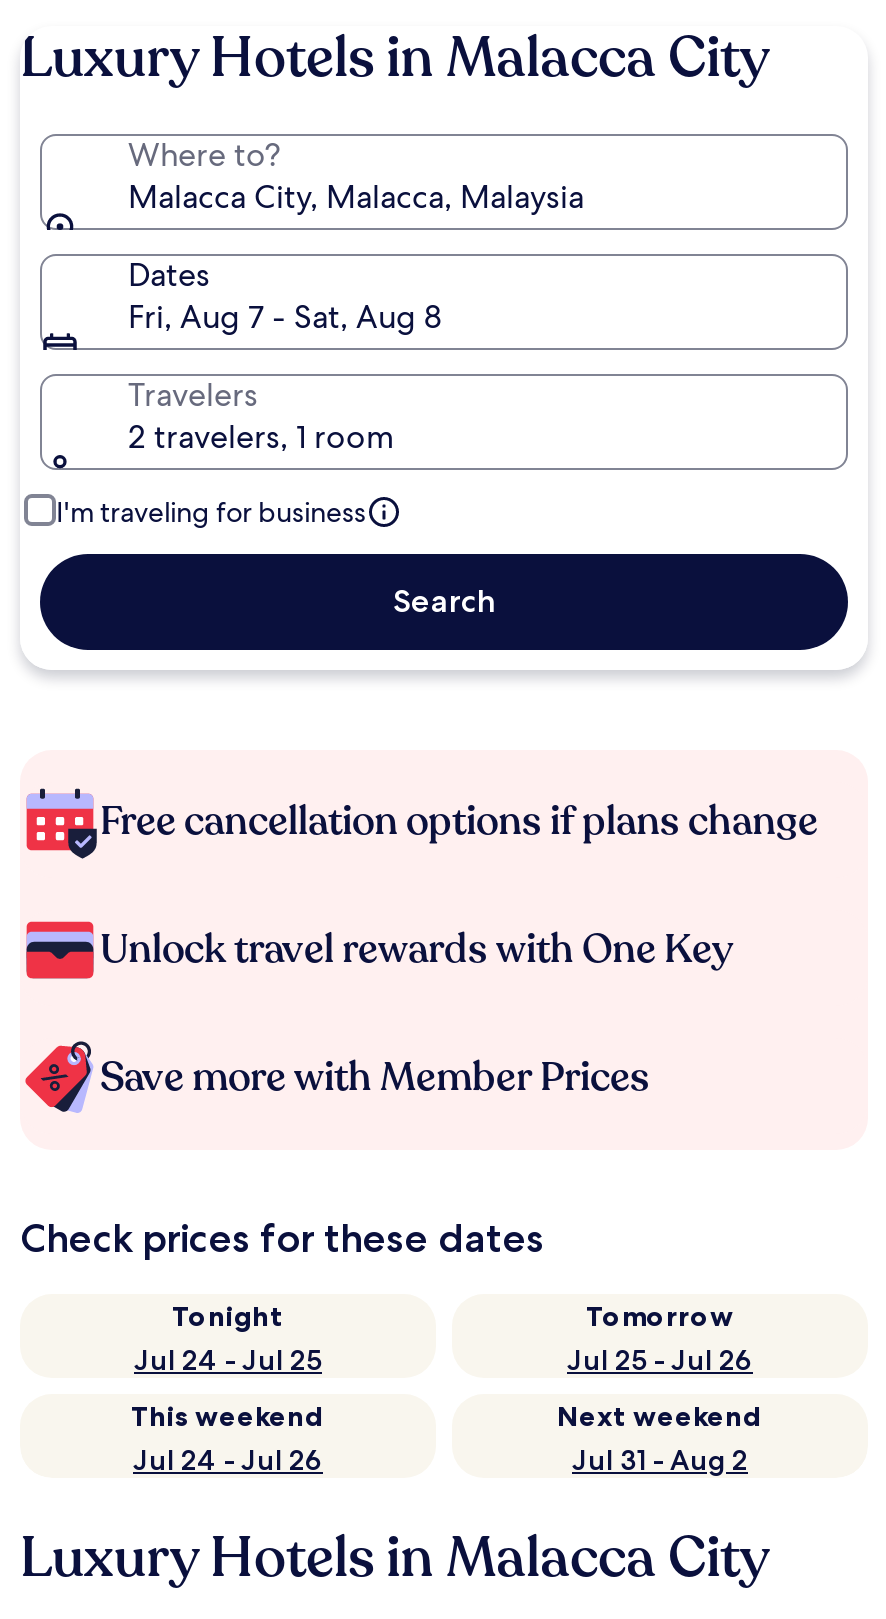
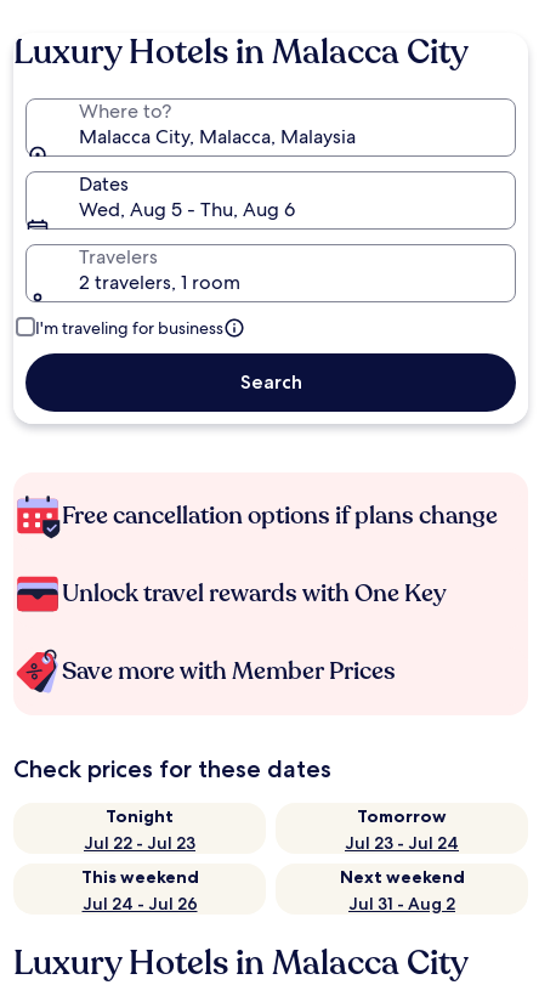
[128,296,442,338] Fri, Aug 7 - Sat, Aug 8 -> [79,197,295,222] Wed, Aug 5 - Thu, Aug 6
[134,1342,322,1378] Jul 24 - Jul 25 -> [84,832,195,854] Jul 22 - Jul 23
[567,1342,753,1378] Jul 25 - Jul 26 -> [345,832,459,854] Jul 23 - Jul 24

